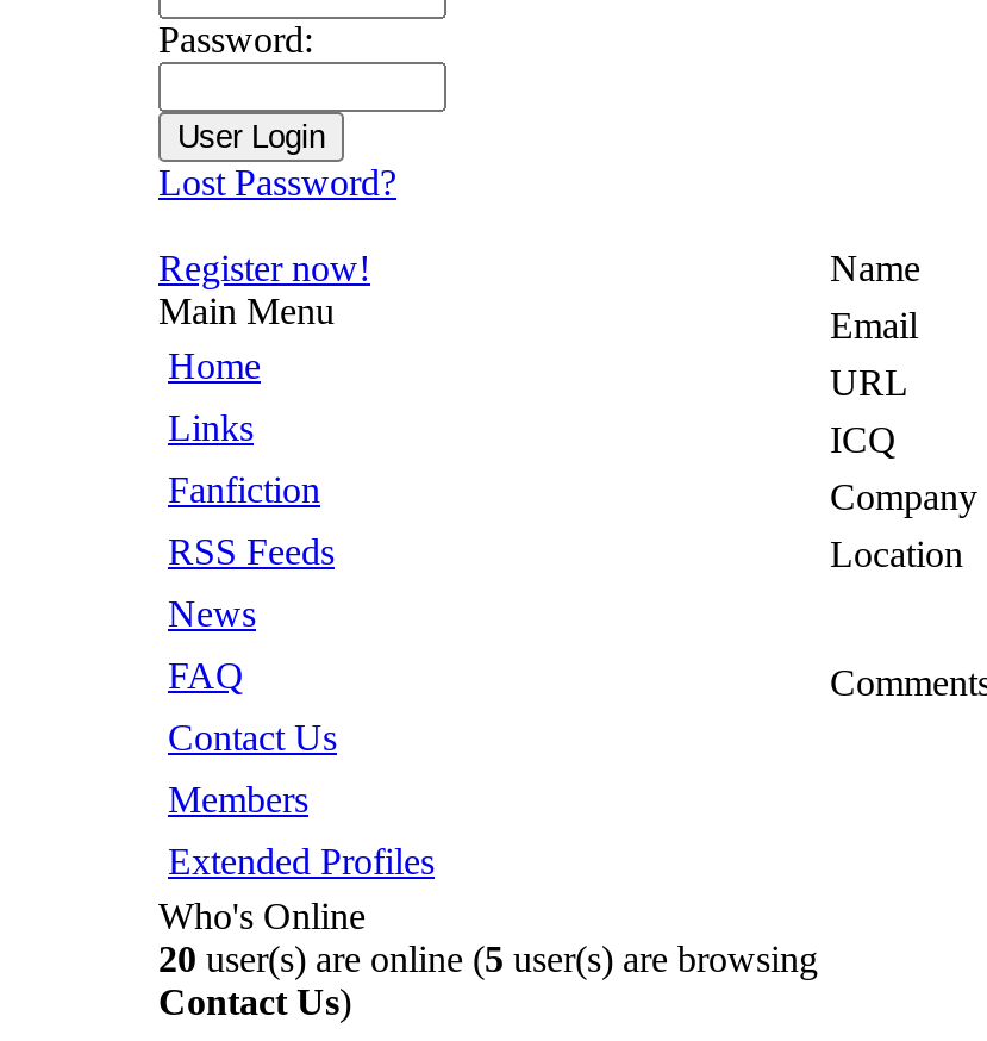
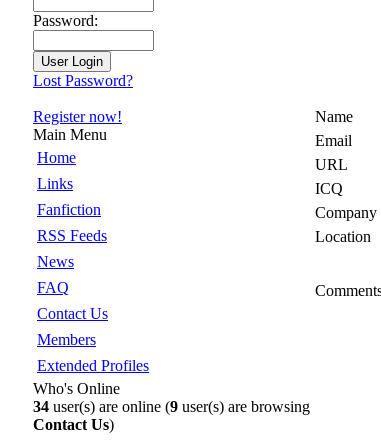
[158,939,818,979] 20 user(s) are online (5 user(s) are browsing -> [33,398,310,415] 34 user(s) are online (9 user(s) are browsing

